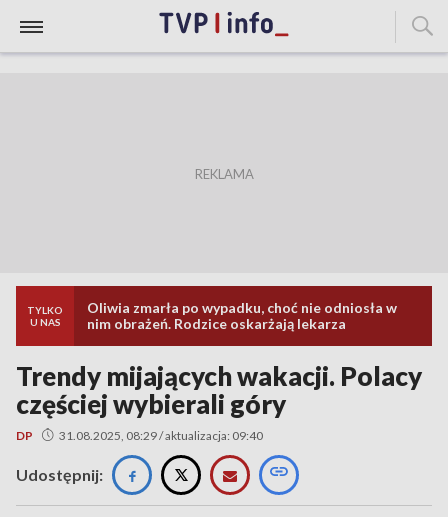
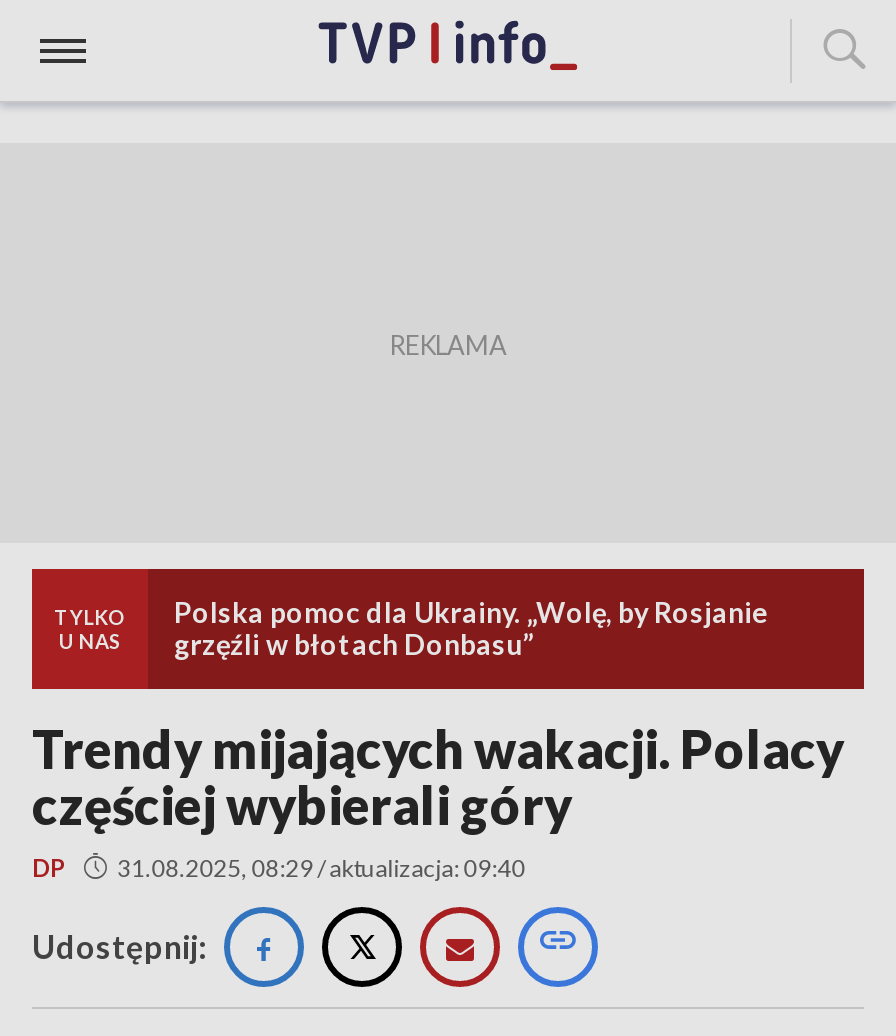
[87,299,397,332] Oliwia zmarła po wypadku, choć nie odniosła w | nim obrażeń. Rodzice oskarżają lekarza -> [174,595,768,661] Polska pomoc dla Ukrainy. „Wolę, by Rosjanie | grzęźli w błotach Donbasu”

